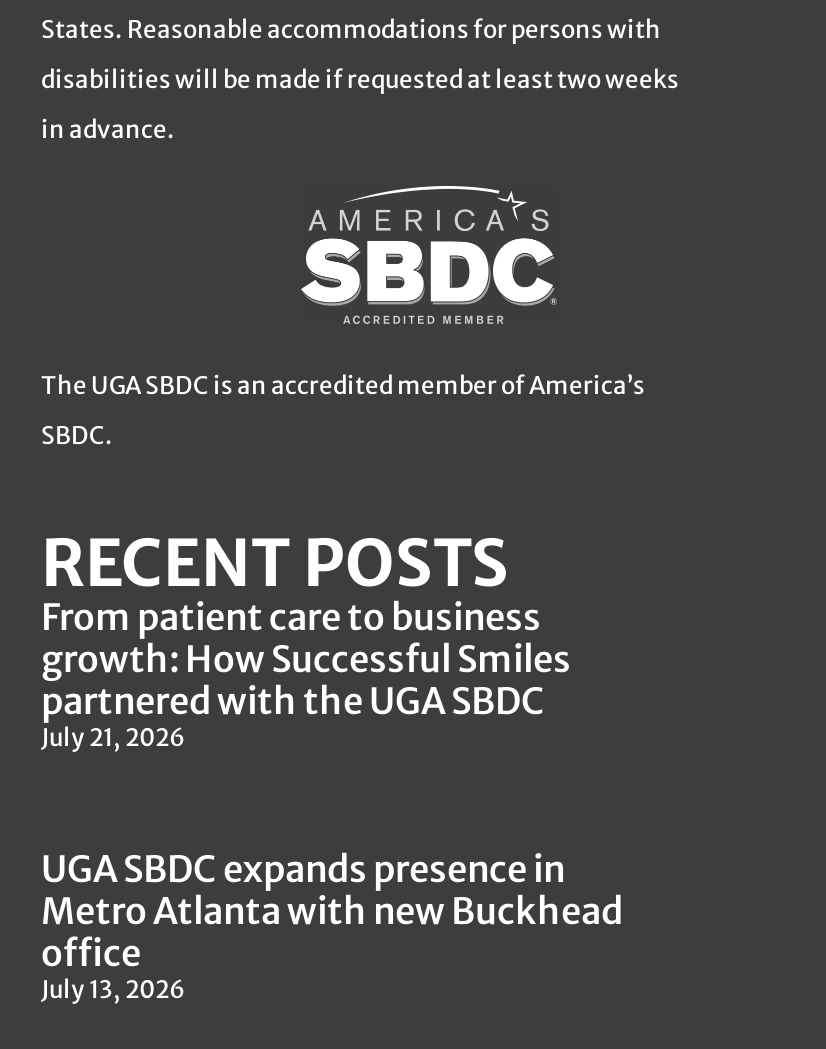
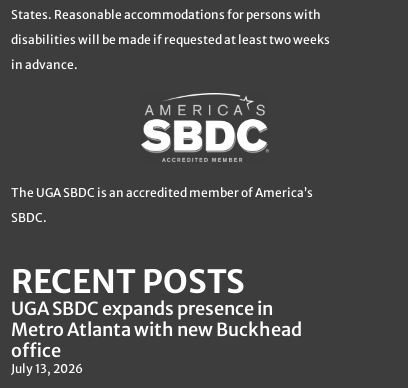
[41,594,571,752] From patient care to business | growth: How Successful Smiles | partnered with the UGA SBDC | July 21, 2026 -> none

